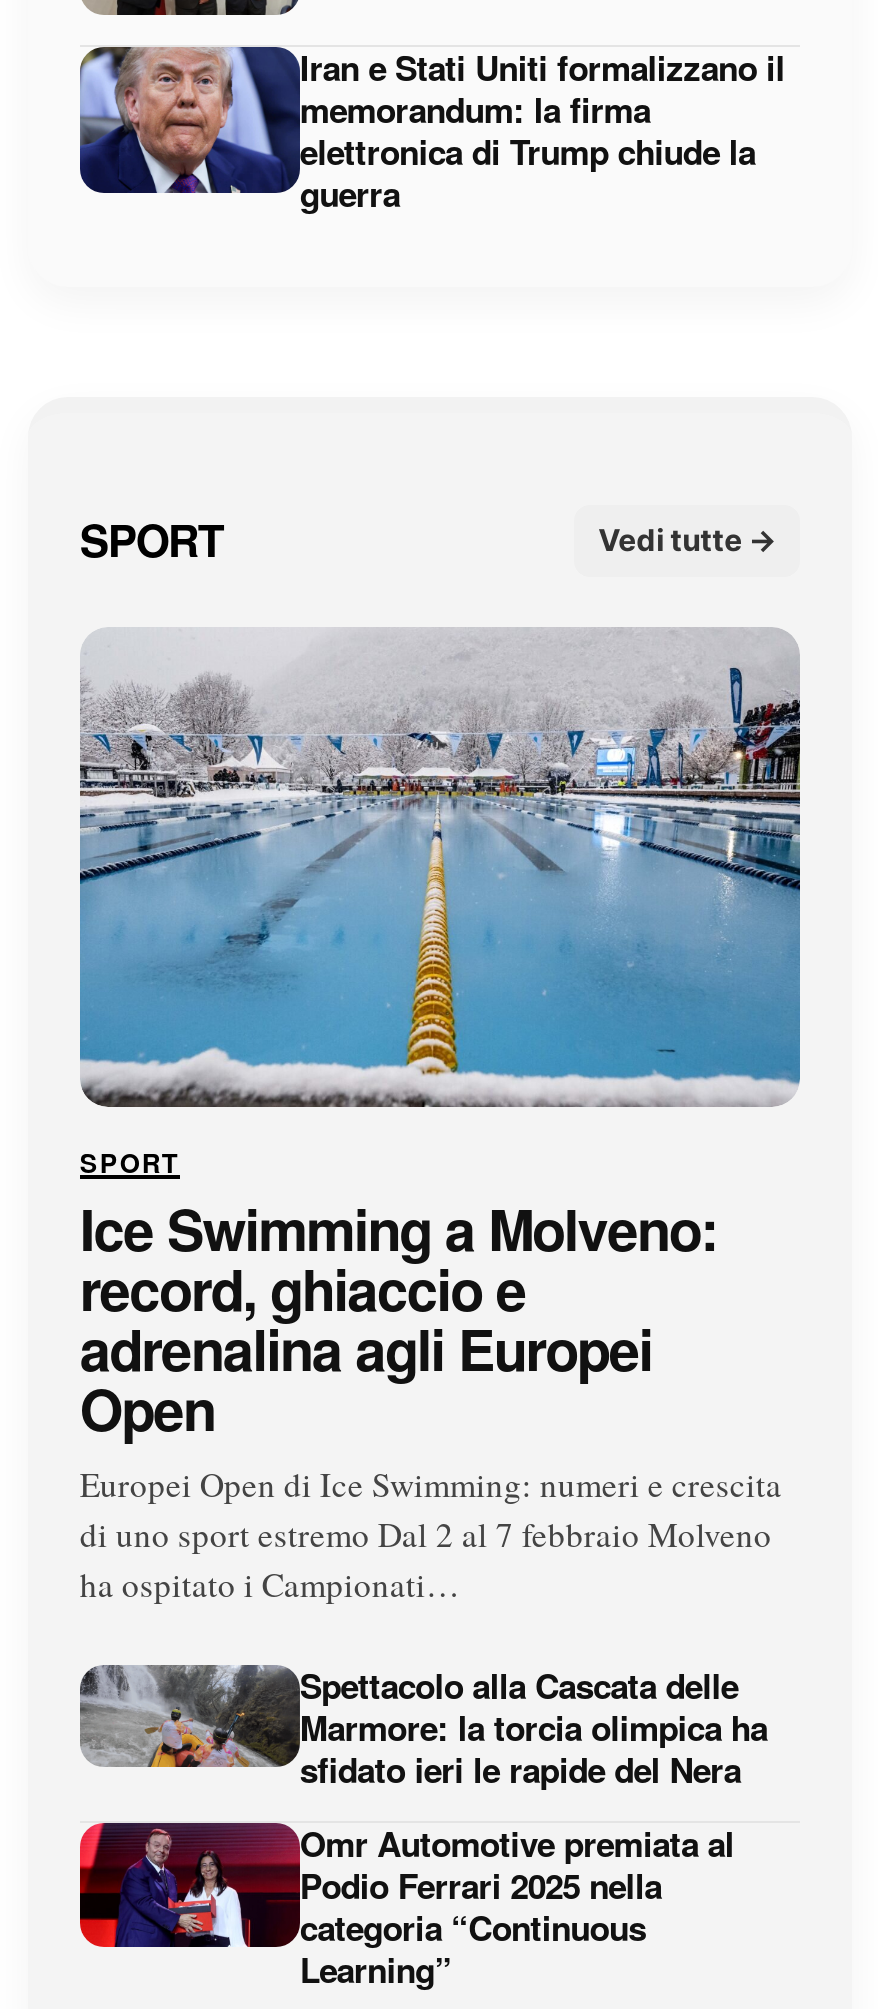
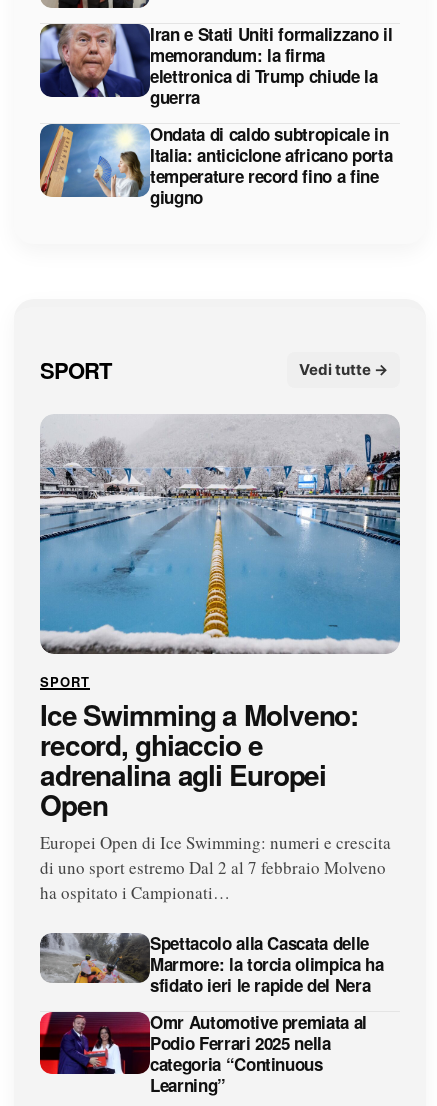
none -> [39,122,392,209] [image] | Ondata di caldo subtropicale in | Italia: anticiclone africano porta | temperature record fino a fine | giugno

